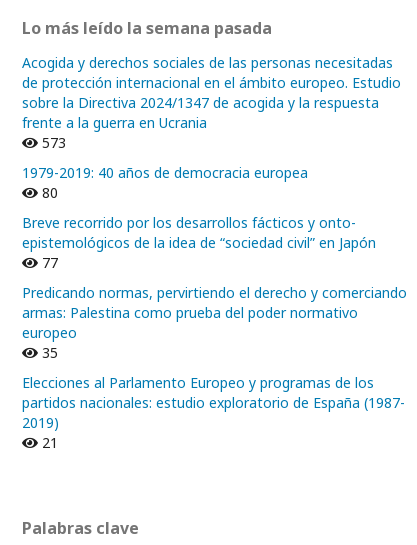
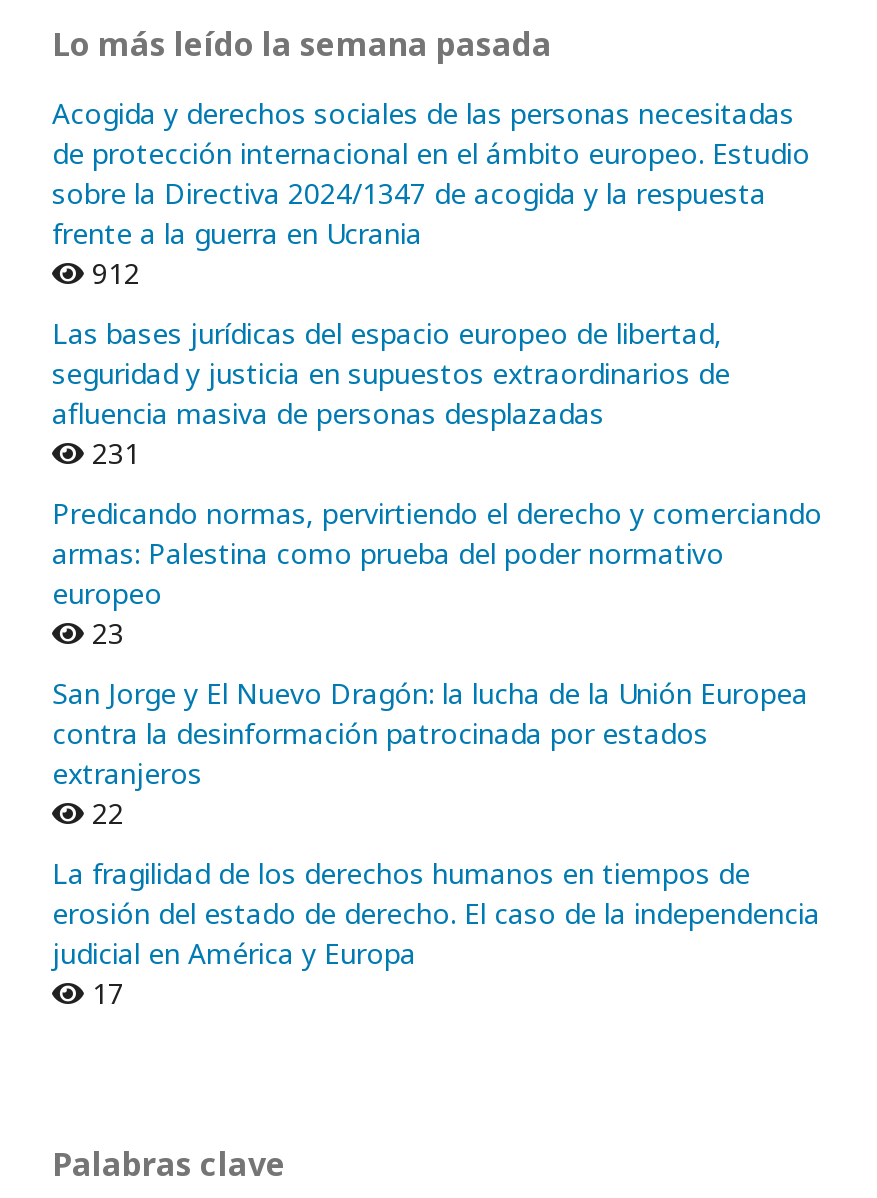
[22,133,376,272] 573 | 1979-2019: 40 años de democracia europea | 80 | Breve recorrido por los desarrollos fácticos y onto- | epistemológicos de la idea de “sociedad civil” en Japón | 77 -> [52,254,730,472] 912 | Las bases jurídicas del espacio europeo de libertad, | seguridad y justicia en supuestos extraordinarios de | afluencia masiva de personas desplazadas | 231
moved [22,283,407,342] -> [52,494,822,612]: Predicando normas, pervirtiendo el derecho y comerciando | armas: Palestina como prueba del poder normativo | europeo
[22,343,405,452] 35 | Elecciones al Parlamento Europeo y programas de los | partidos nacionales: estudio exploratorio de España (1987- | 2019) | 21 -> [52,614,820,1012] 23 | San Jorge y El Nuevo Dragón: la lucha de la Unión Europea | contra la desinformación patrocinada por estados | extranjeros | 22 | La fragilidad de los derechos humanos en tiempos de | erosión del estado de derecho. El caso de la independencia | judicial en América y Europa | 17

